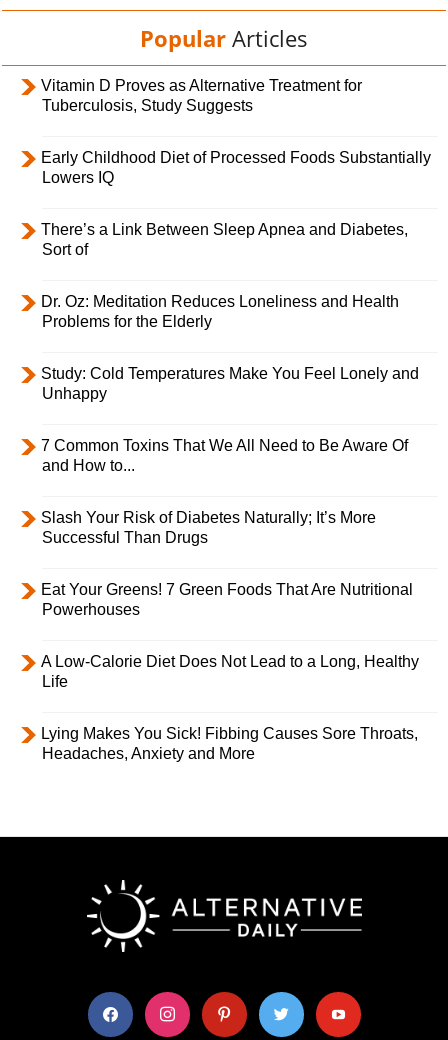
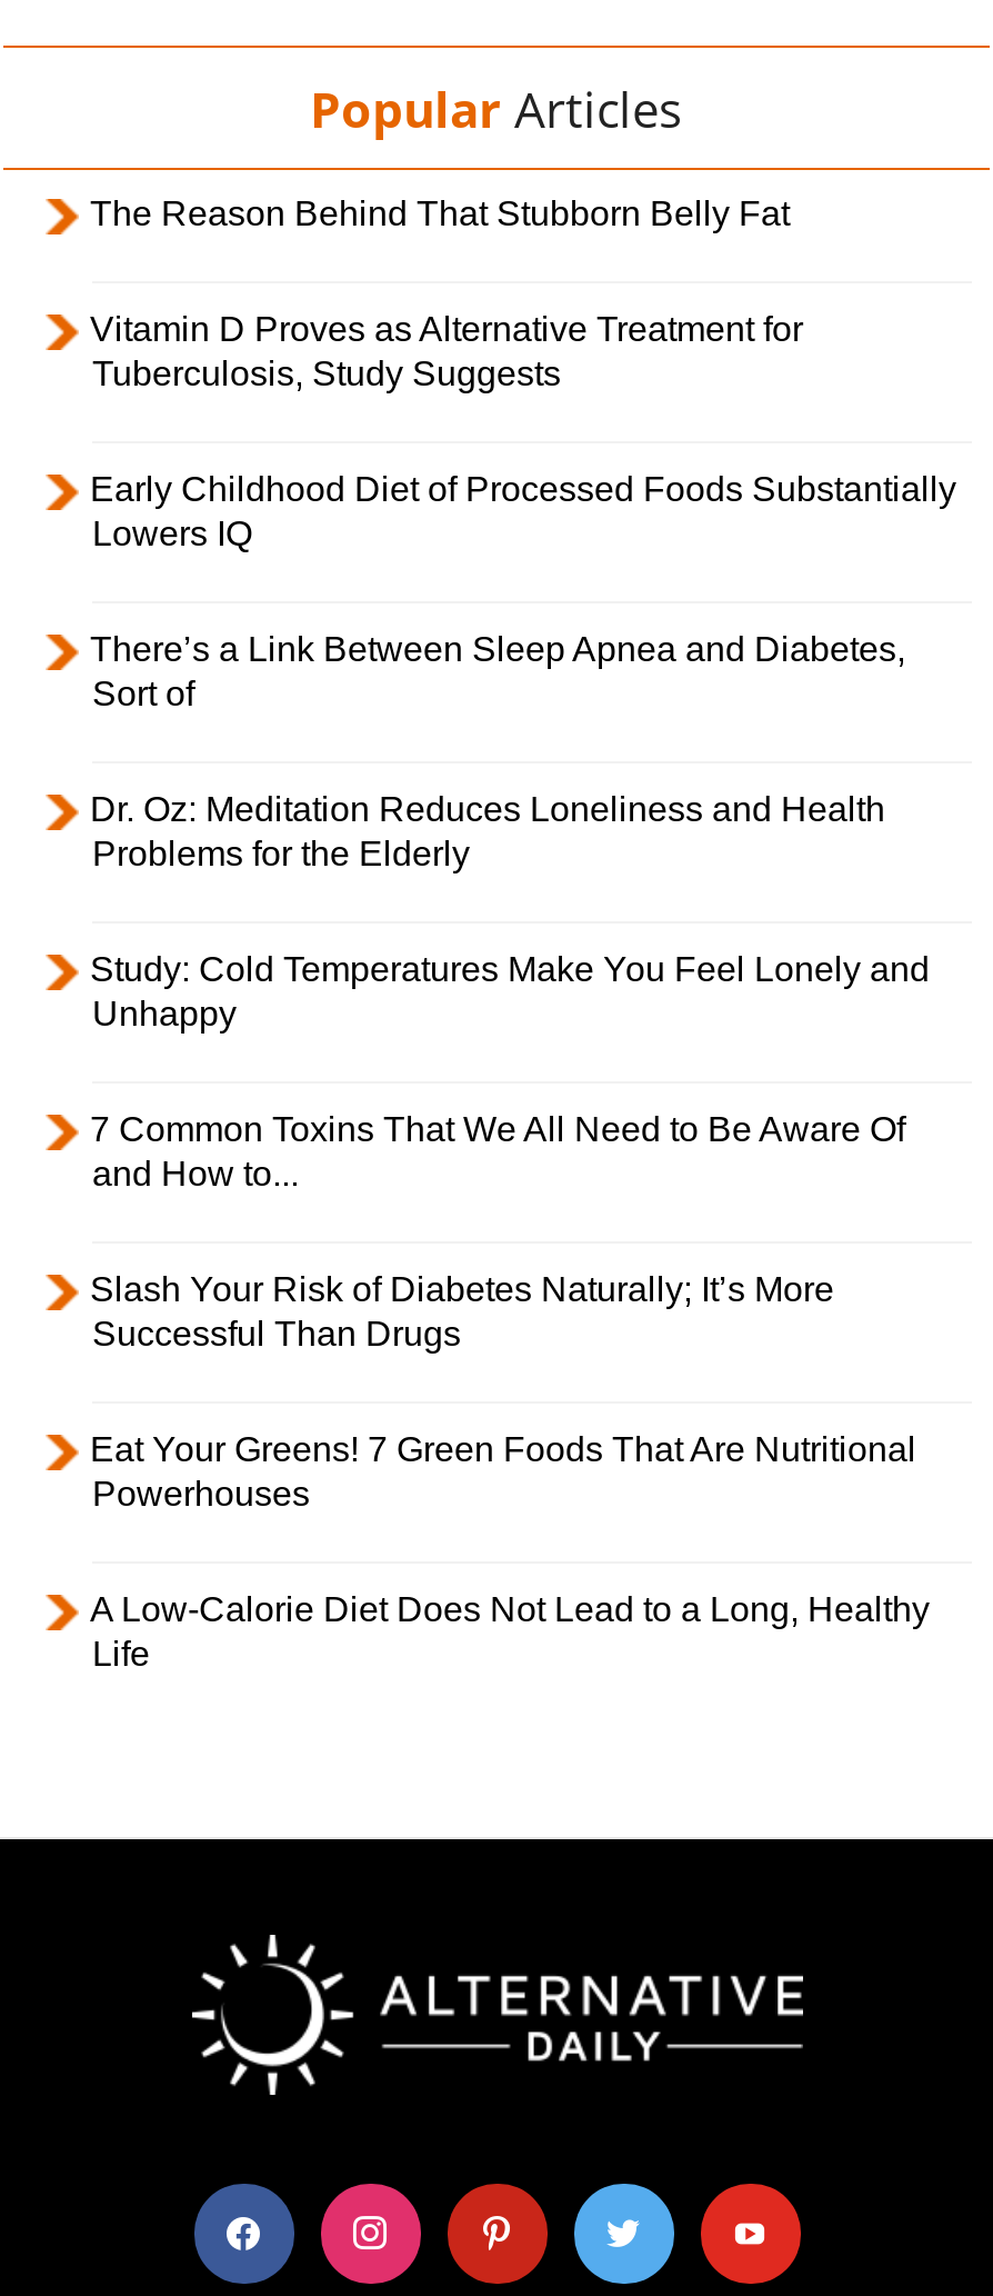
none -> [90,194,790,232] The Reason Behind That Stubborn Belly Fat
moved [41,77,431,690] -> [90,309,956,1672]: Vitamin D Proves as Alternative Treatment for | Tuberculosis, Study Suggests | Early Childhood Diet of Processed Foods Substantially | ... | A Low-Calorie Diet Does Not Lead to a Long, Healthy | Life
[41,725,418,762] Lying Makes You Sick! Fibbing Causes Sore Throats, | Headaches, Anxiety and More -> none

